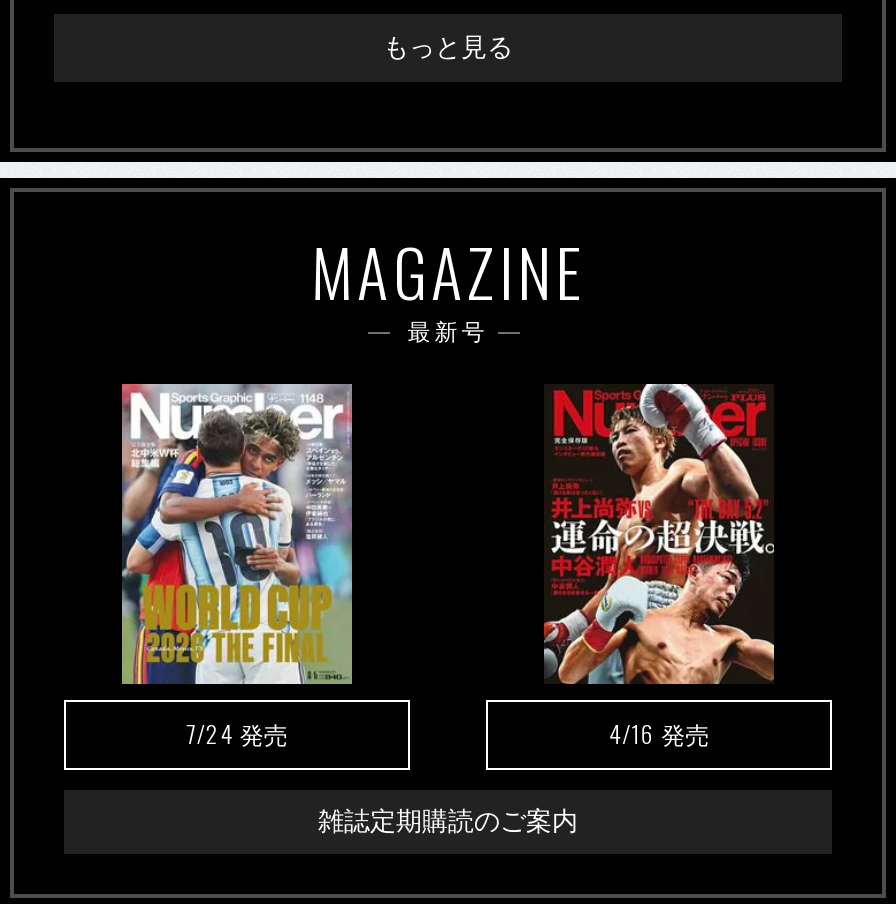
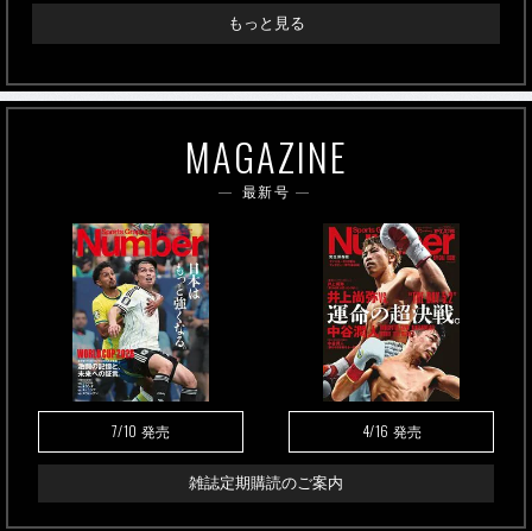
[120,382,354,749] [image] | 7/24発売 -> [72,222,209,440] [image] | 7/10発売

